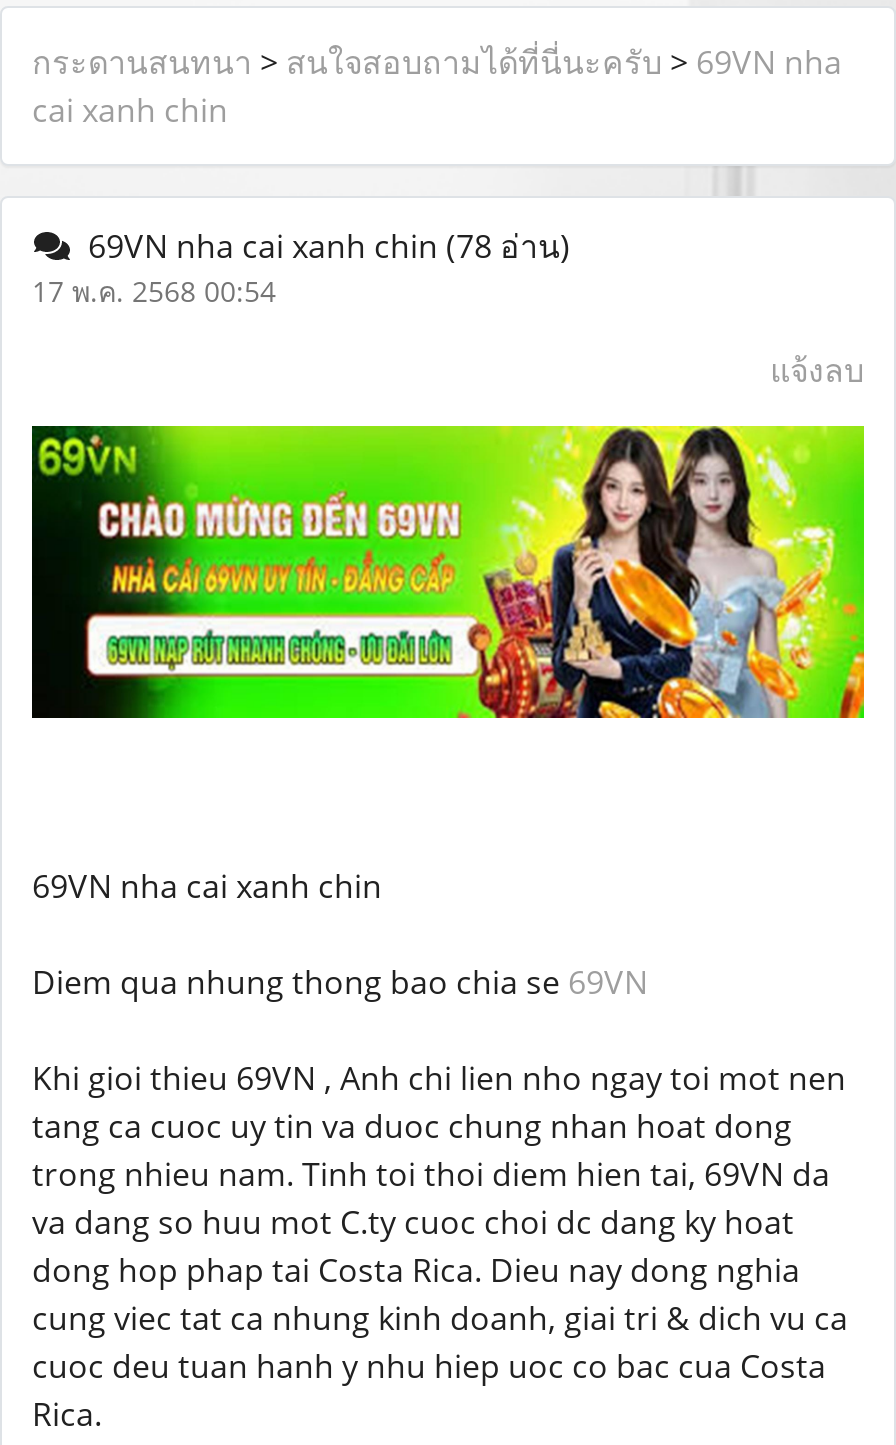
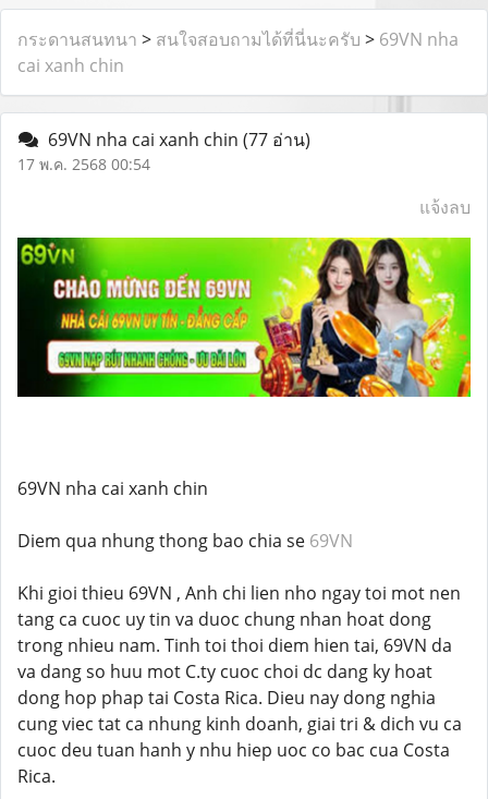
[72,224,570,268] 69VN nha cai xanh chin (78 อ่าน) -> [39,128,310,152] 69VN nha cai xanh chin (77 อ่าน)

